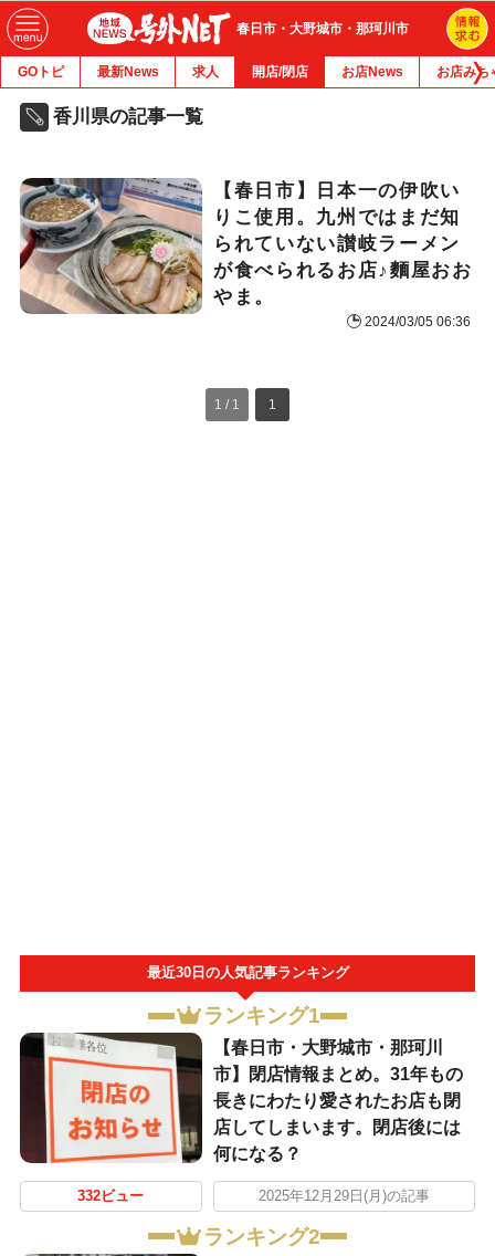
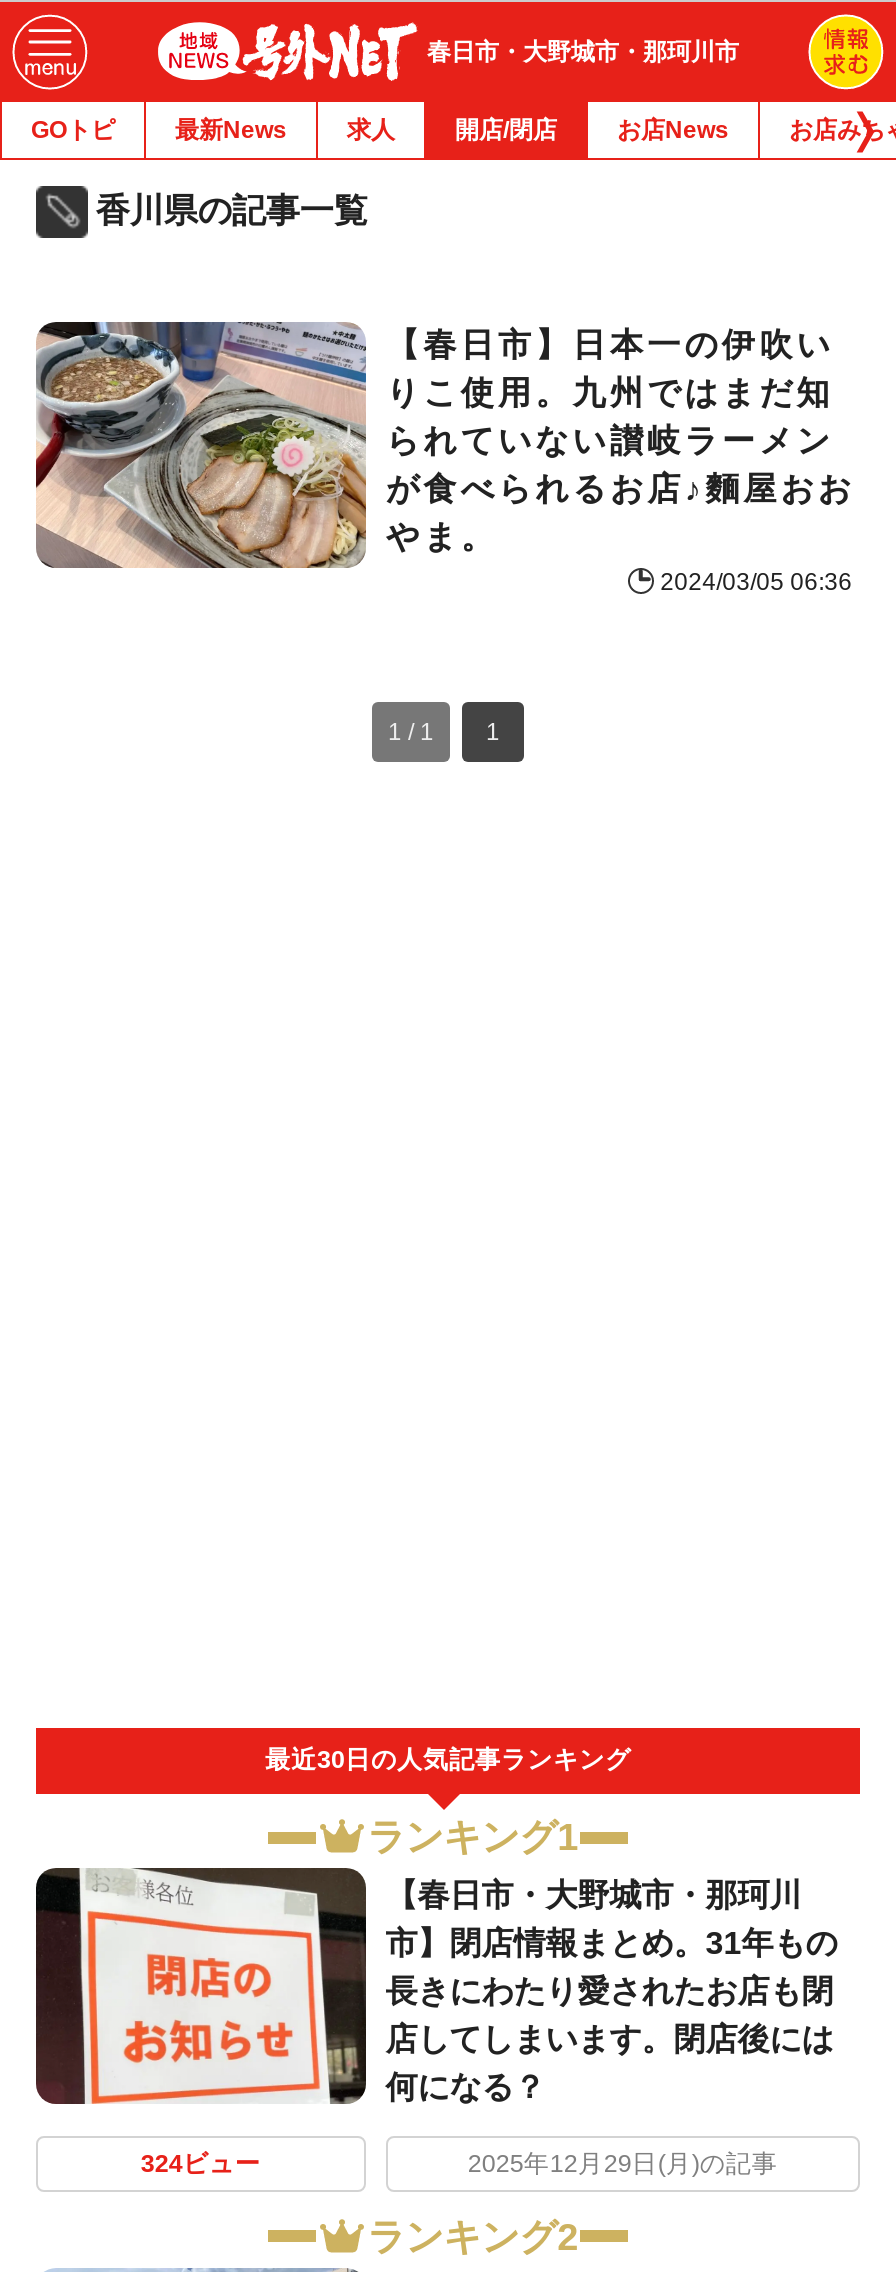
[78,1189,144,1204] 332ビュー -> [141,2151,261,2179] 324ビュー

